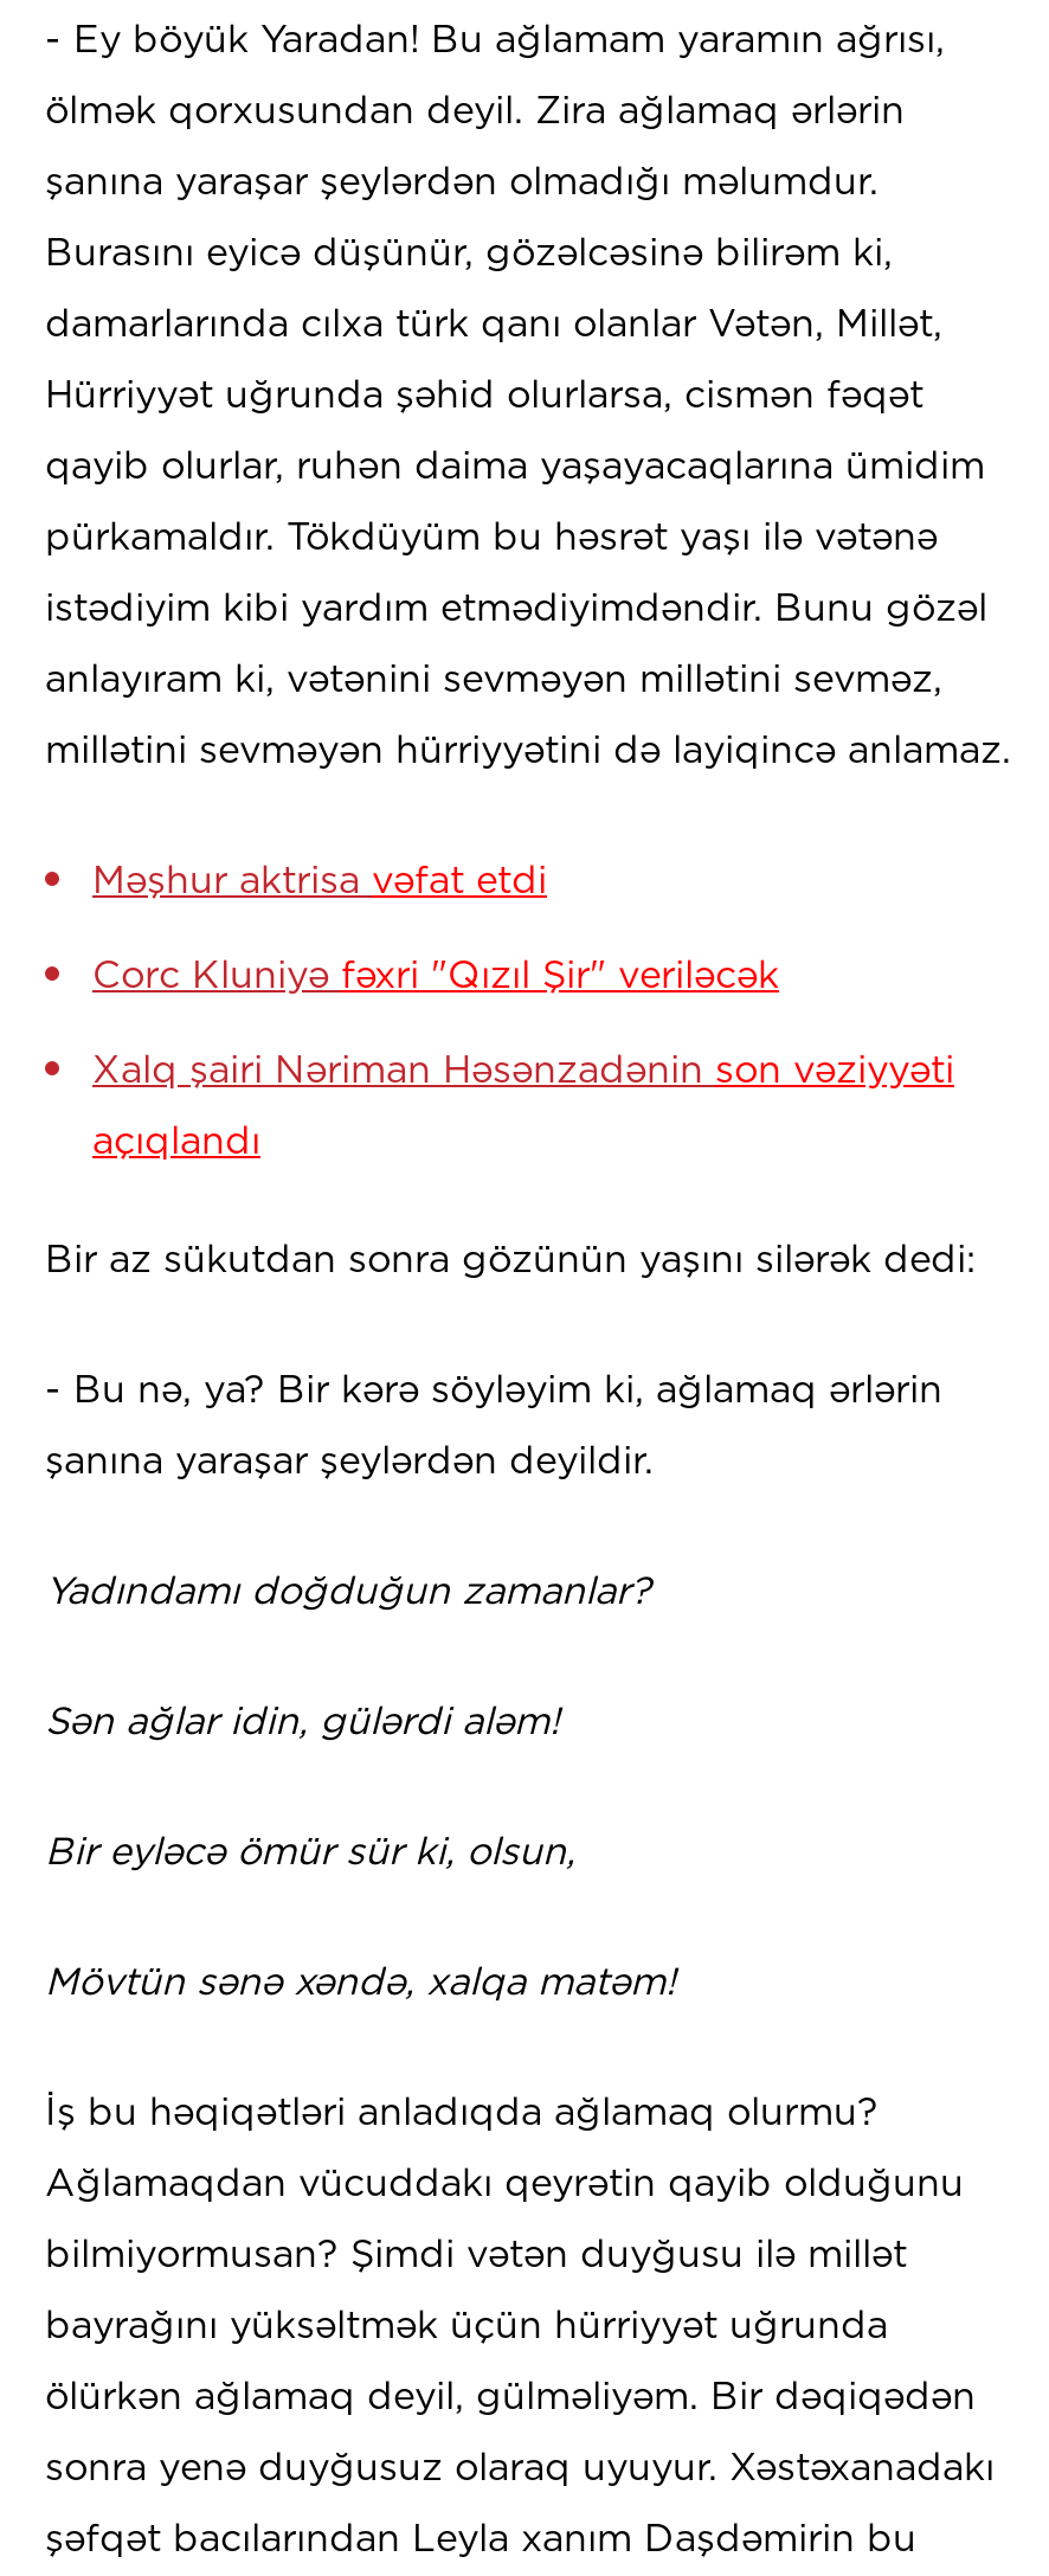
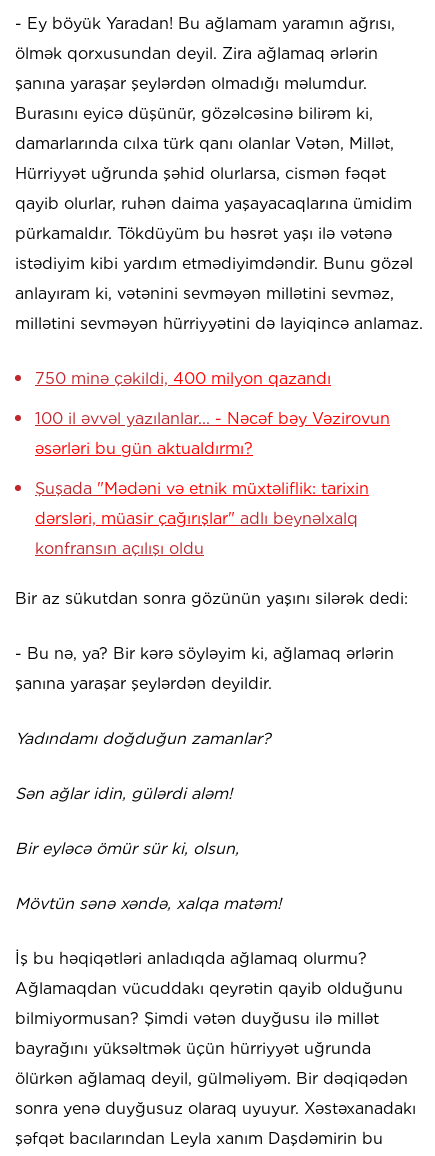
[92,858,954,1164] Məşhur aktrisa vəfat etdi | Corc Kluniyə fəxri "Qızıl Şir" veriləcək | Xalq şairi Nəriman Həsənzadənin son vəziyyəti | açıqlandı -> [35,369,390,558] 750 minə çəkildi, 400 milyon qazandı | 100 il əvvəl yazılanlar... - Nəcəf bəy Vəzirovun | əsərləri bu gün aktualdırmı? | Şuşada "Mədəni və etnik müxtəliflik: tarixin | dərsləri, müasir çağırışlar" adlı beynəlxalq | konfransın açılışı oldu

